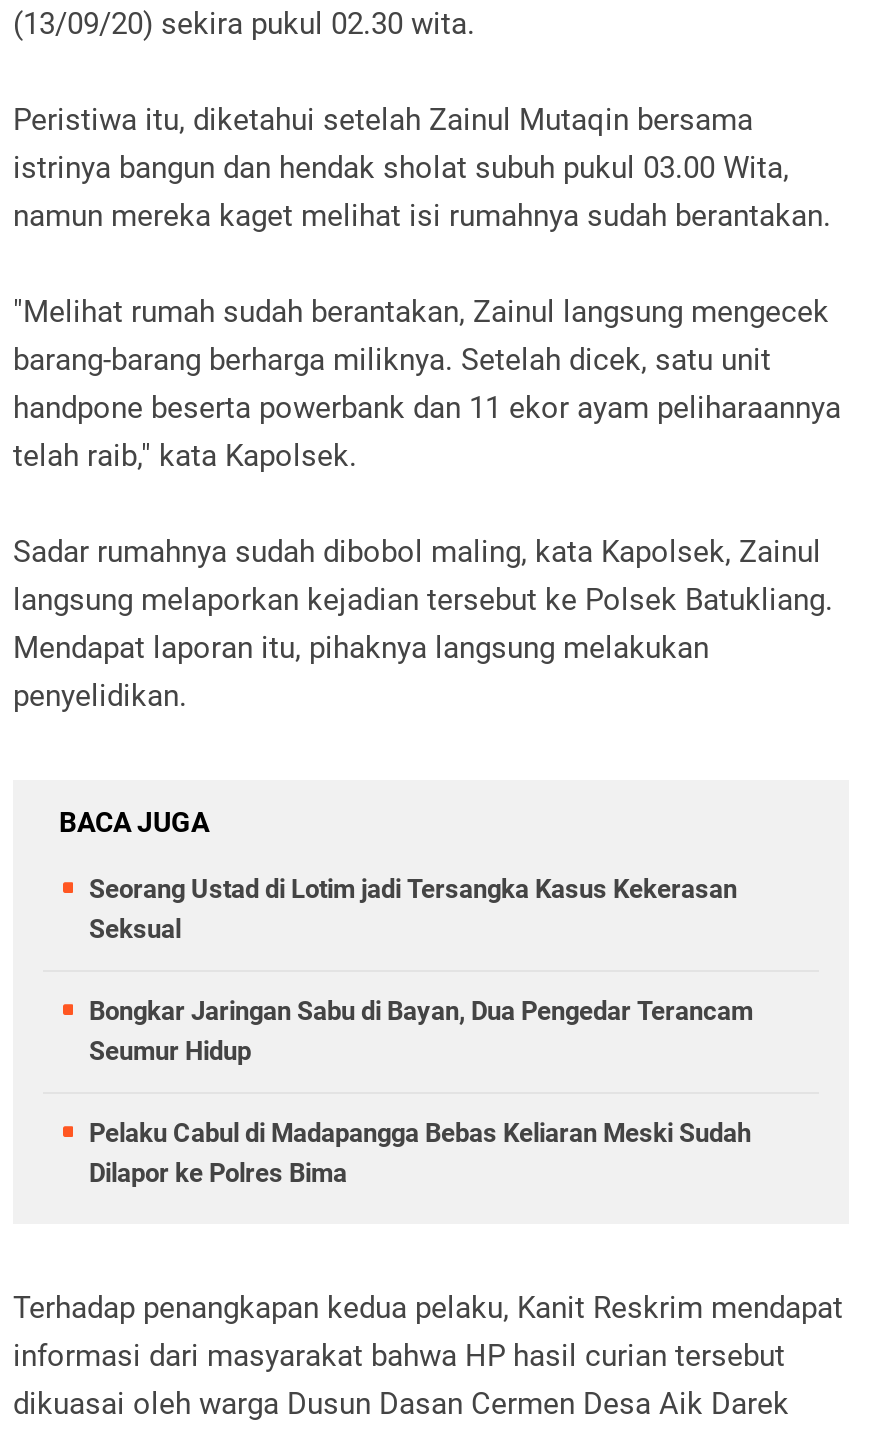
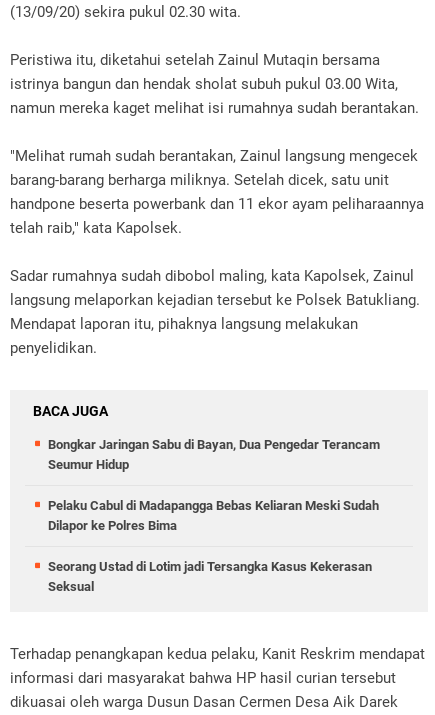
moved [89,875,737,945] -> [48,559,372,594]: Seorang Ustad di Lotim jadi Tersangka Kasus Kekerasan | Seksual
moved [89,997,753,1189] -> [48,437,380,533]: Bongkar Jaringan Sabu di Bayan, Dua Pengedar Terancam | Seumur Hidup | Pelaku Cabul di Madapangga Bebas Keliaran Meski Sudah | Dilapor ke Polres Bima

